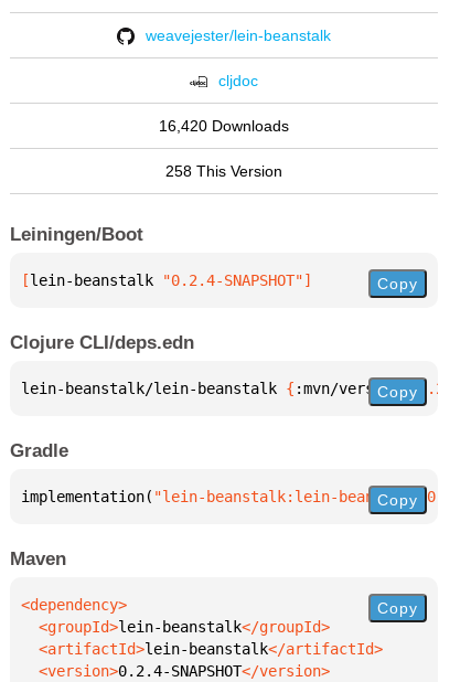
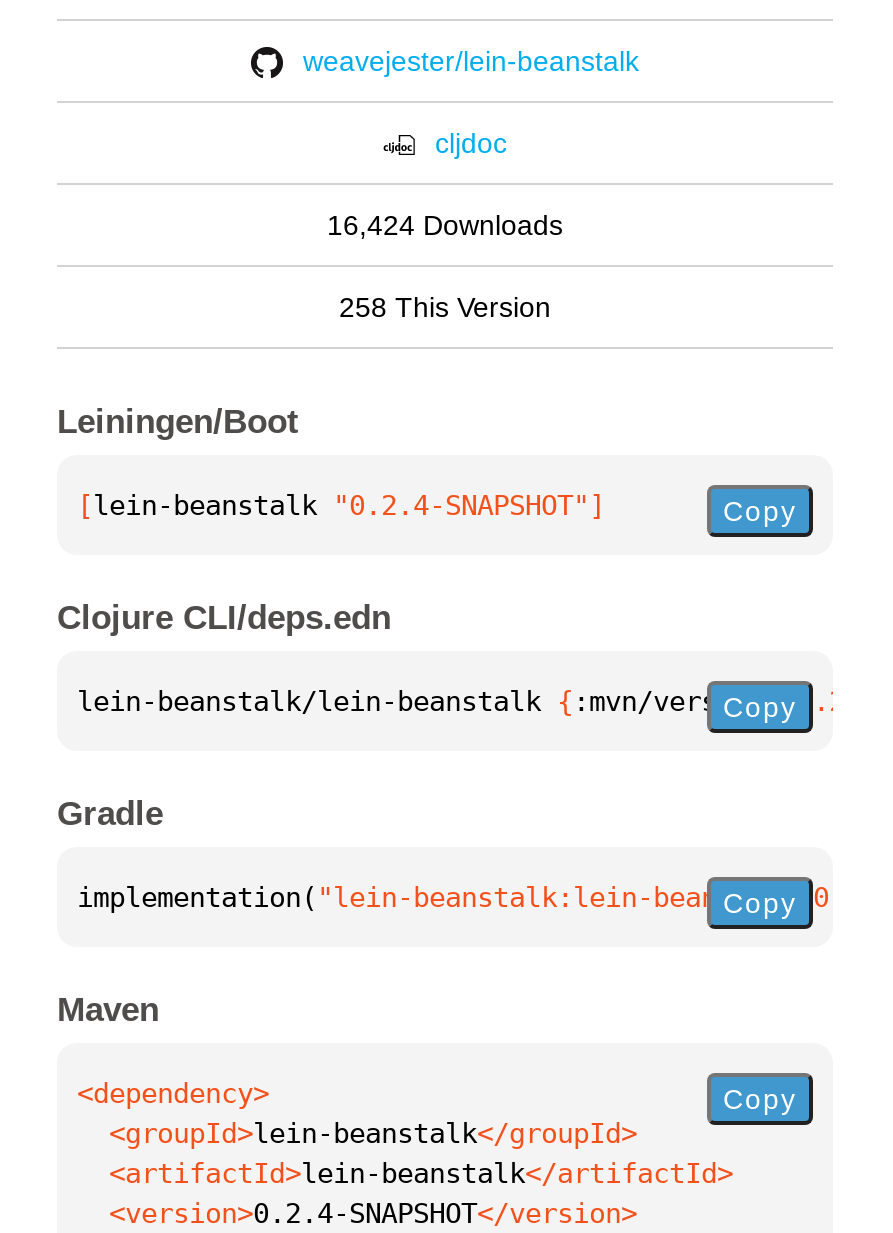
[159,117,289,135] 16,420 Downloads -> [327,209,563,241] 16,424 Downloads

